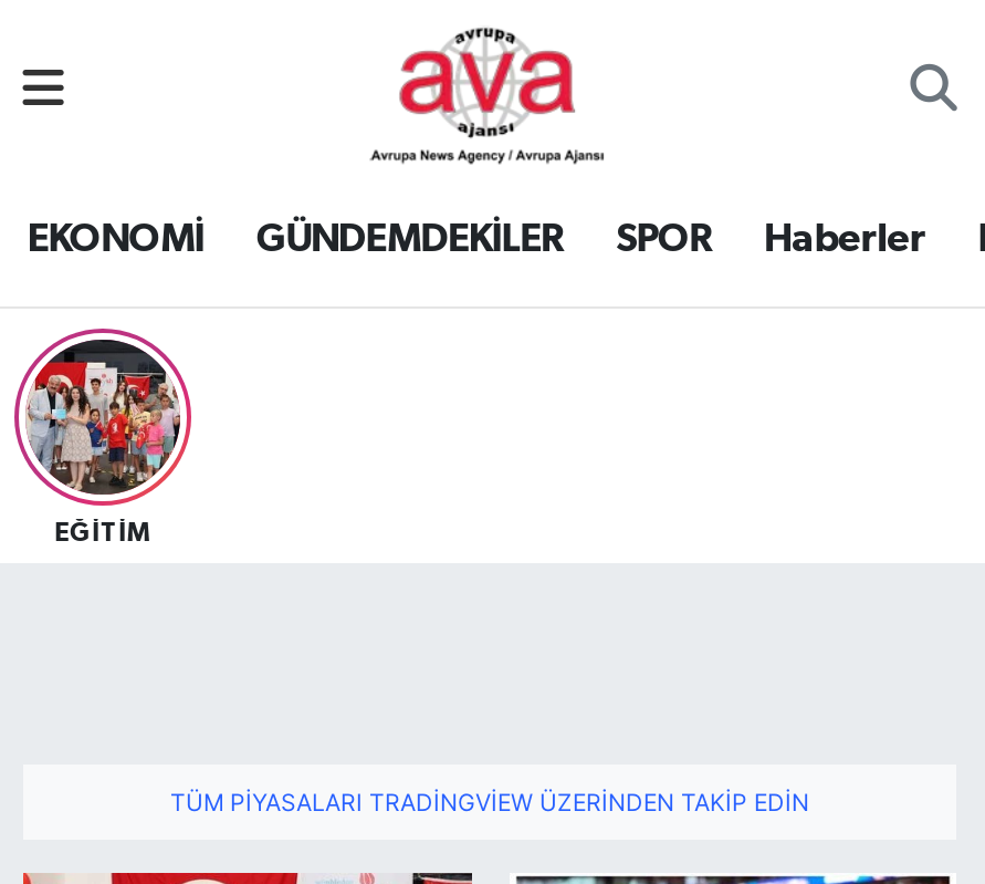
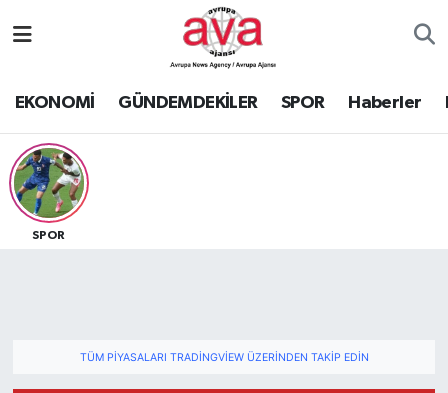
[28,337,180,545] [image] | EĞİTİM -> [14,147,84,241] [image] | SPOR

